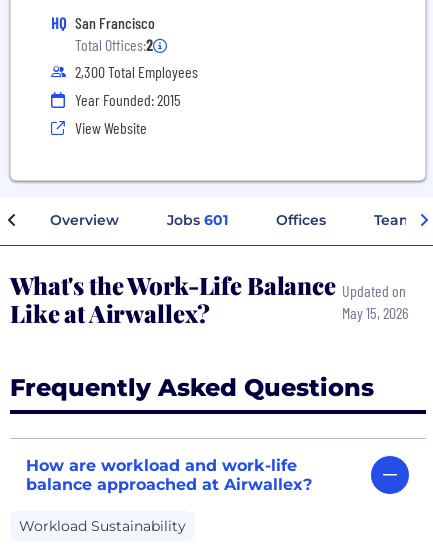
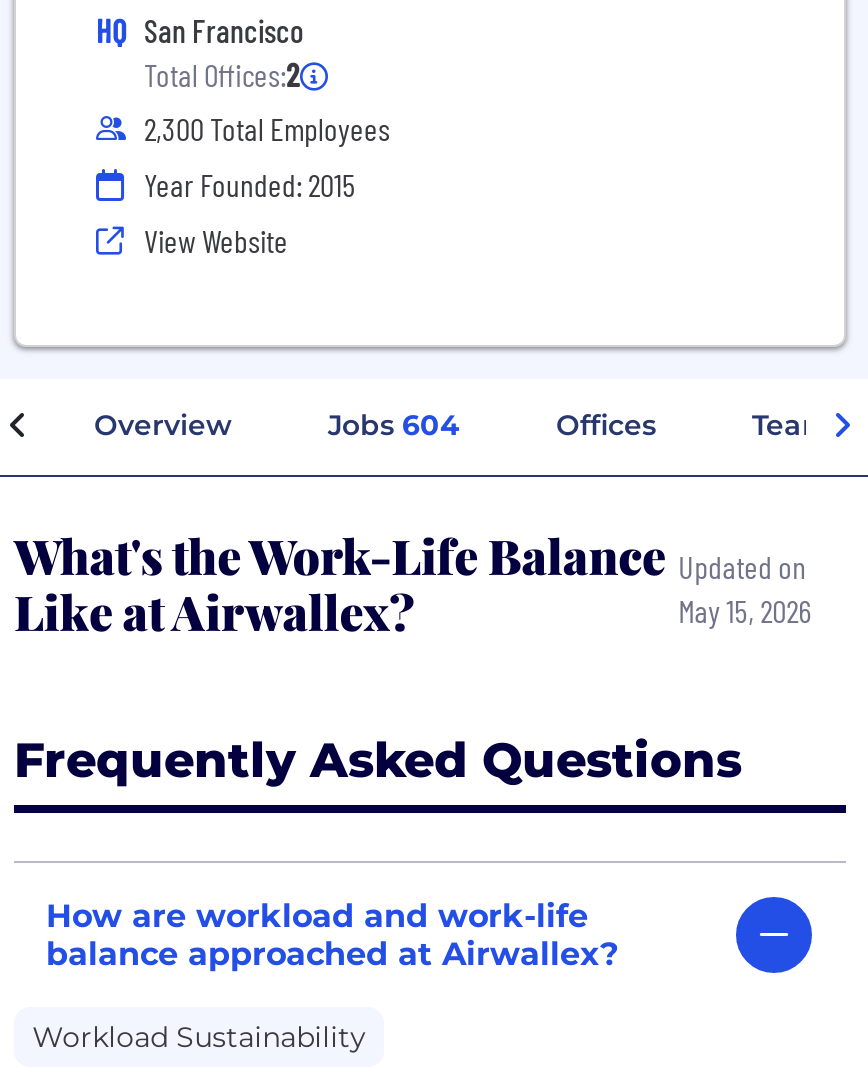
[167,211,228,229] Jobs 601 -> [328,407,460,443] Jobs 604

